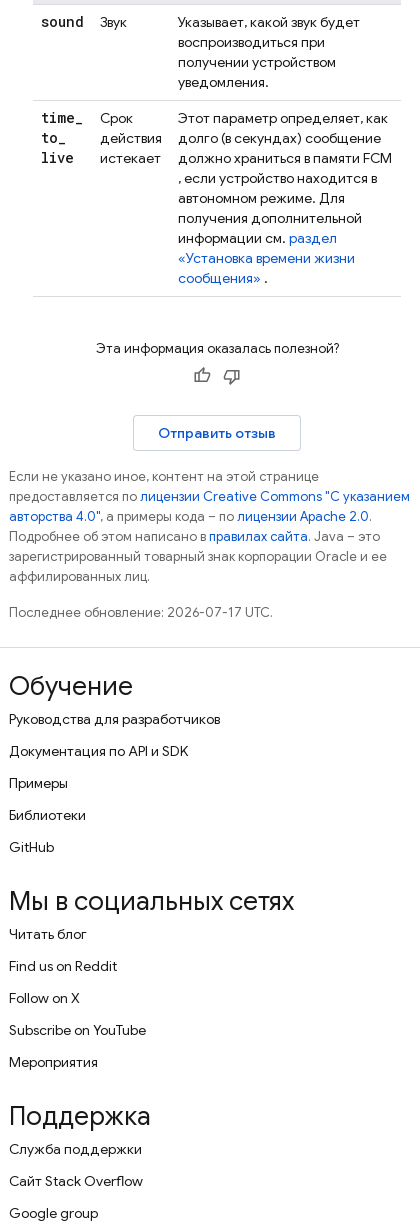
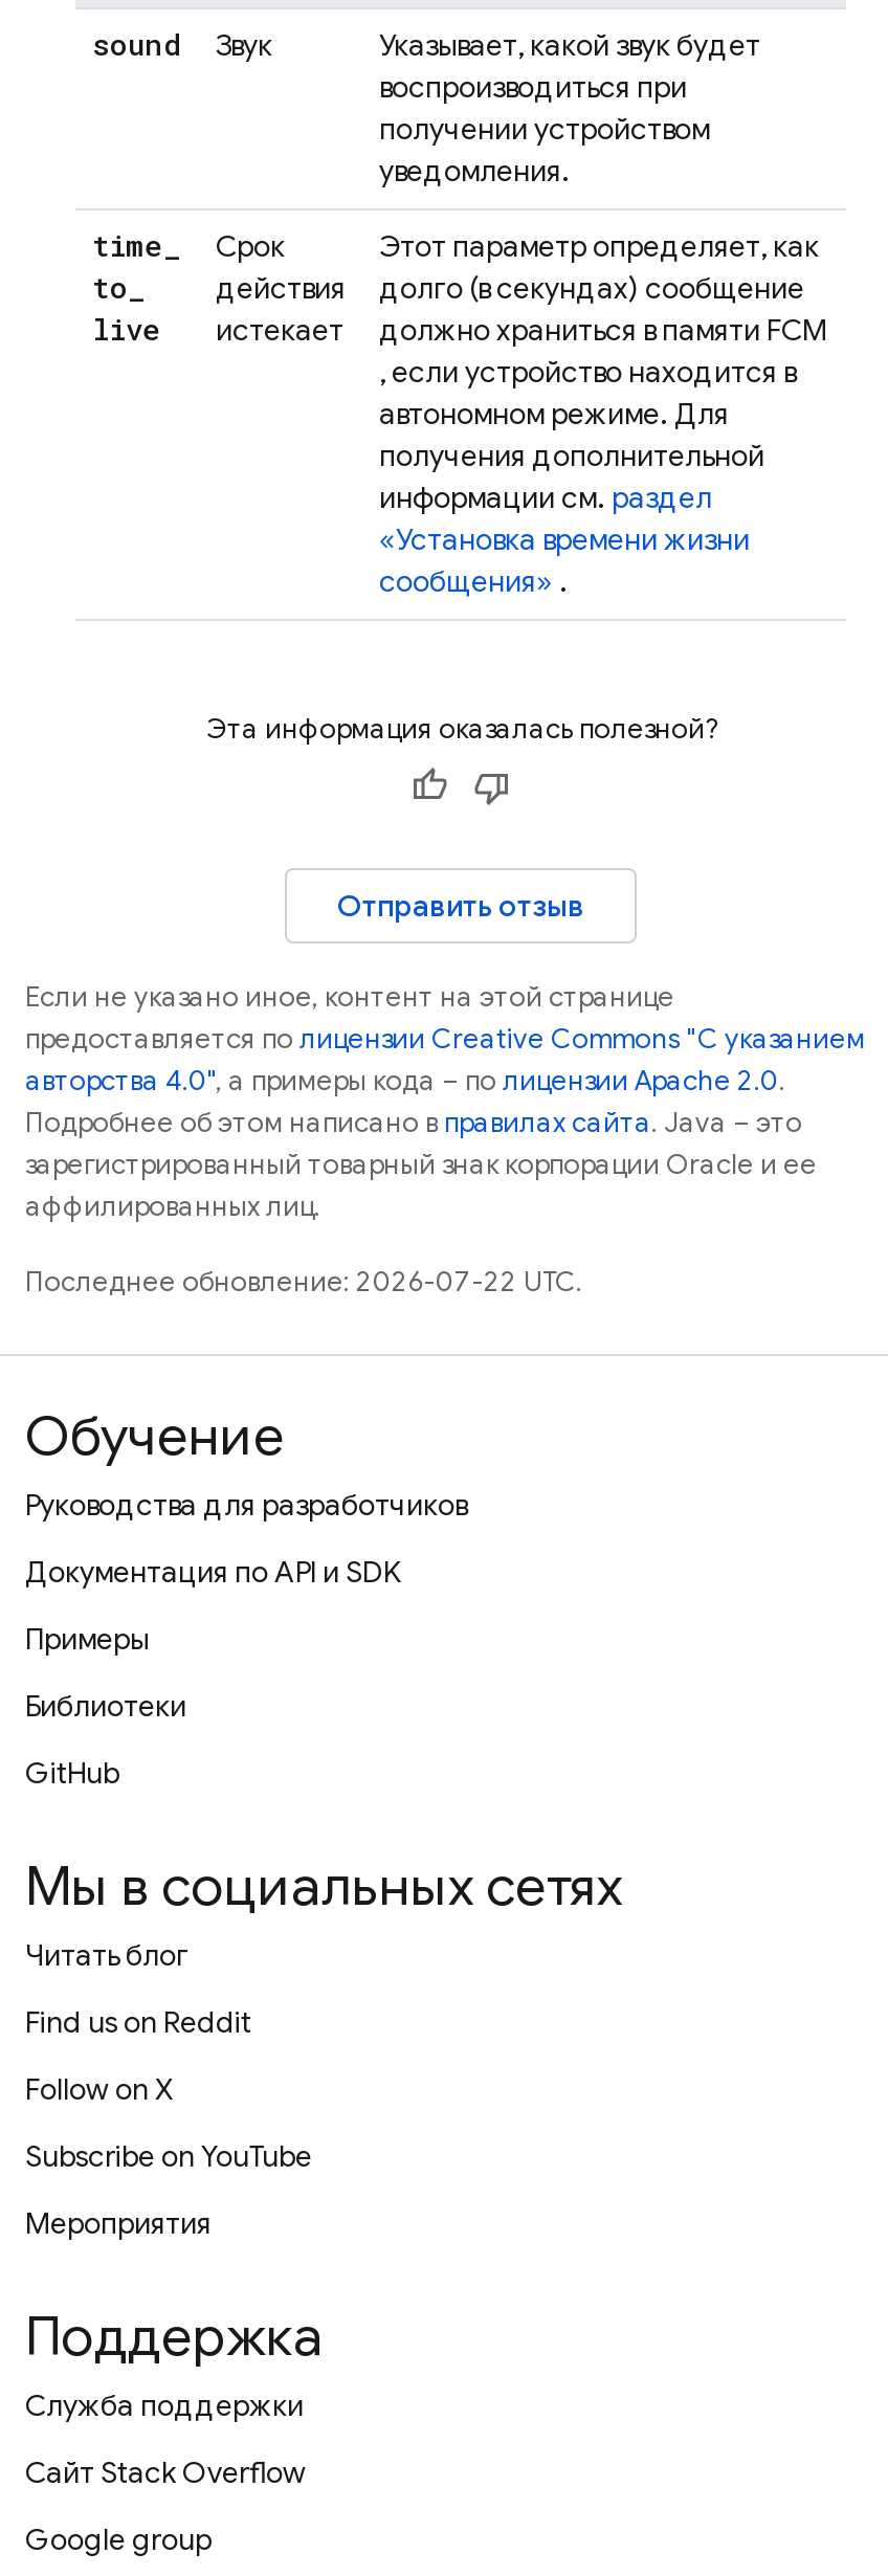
[9,604,273,621] Последнее обновление: 2026-07-17 UTC. -> [25,1264,582,1300] Последнее обновление: 2026-07-22 UTC.

